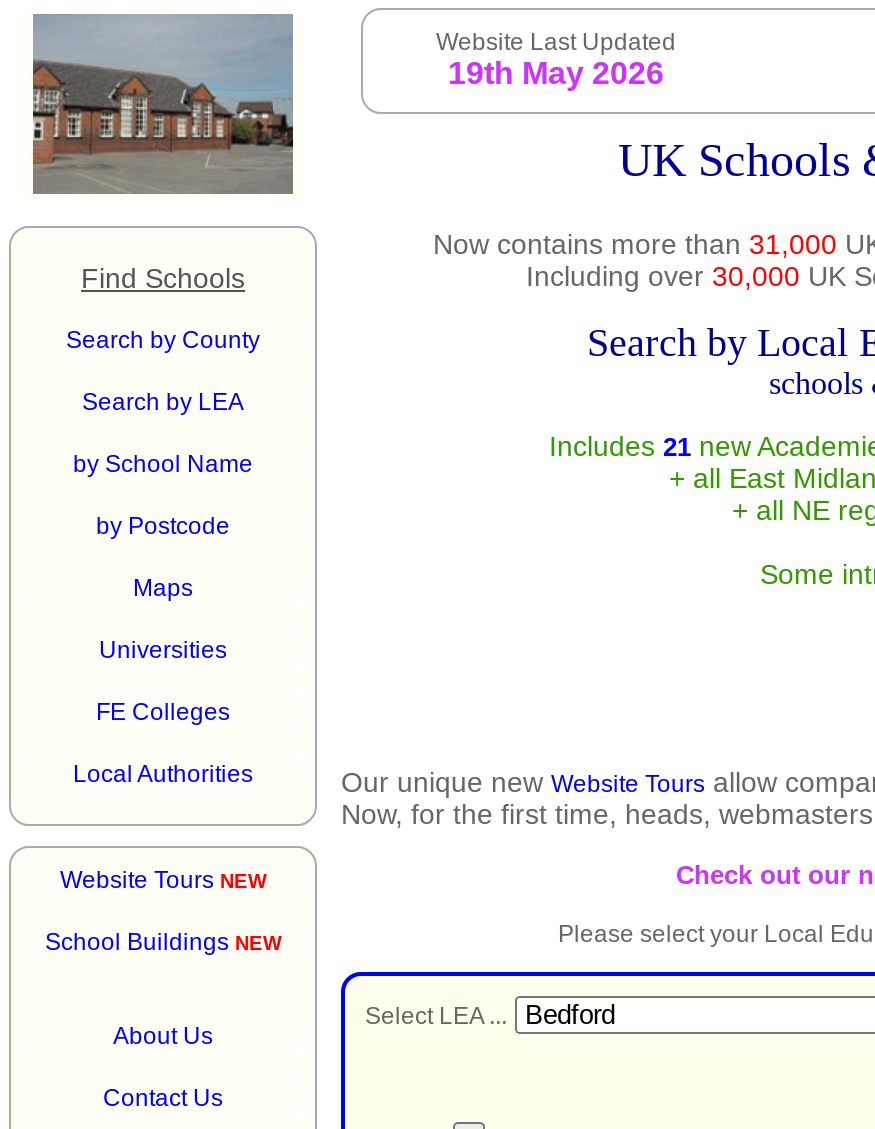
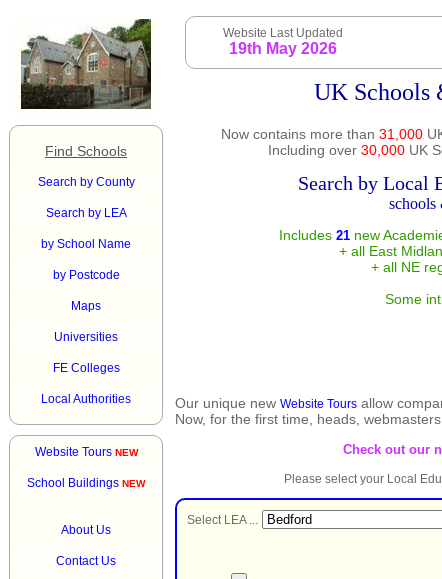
[31,12,295,196] [image] -> [20,18,152,109] [image]

